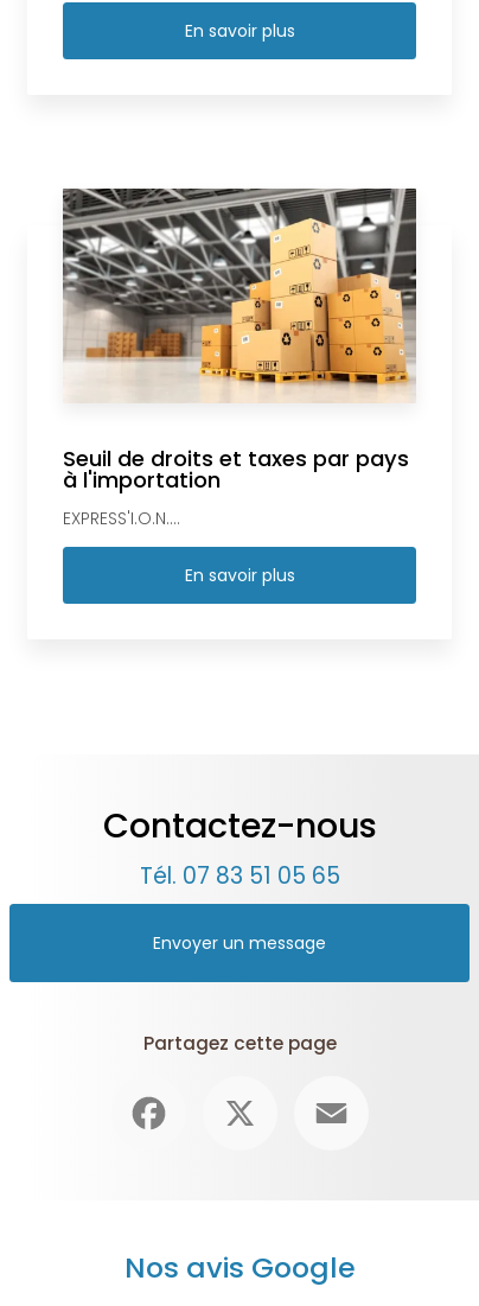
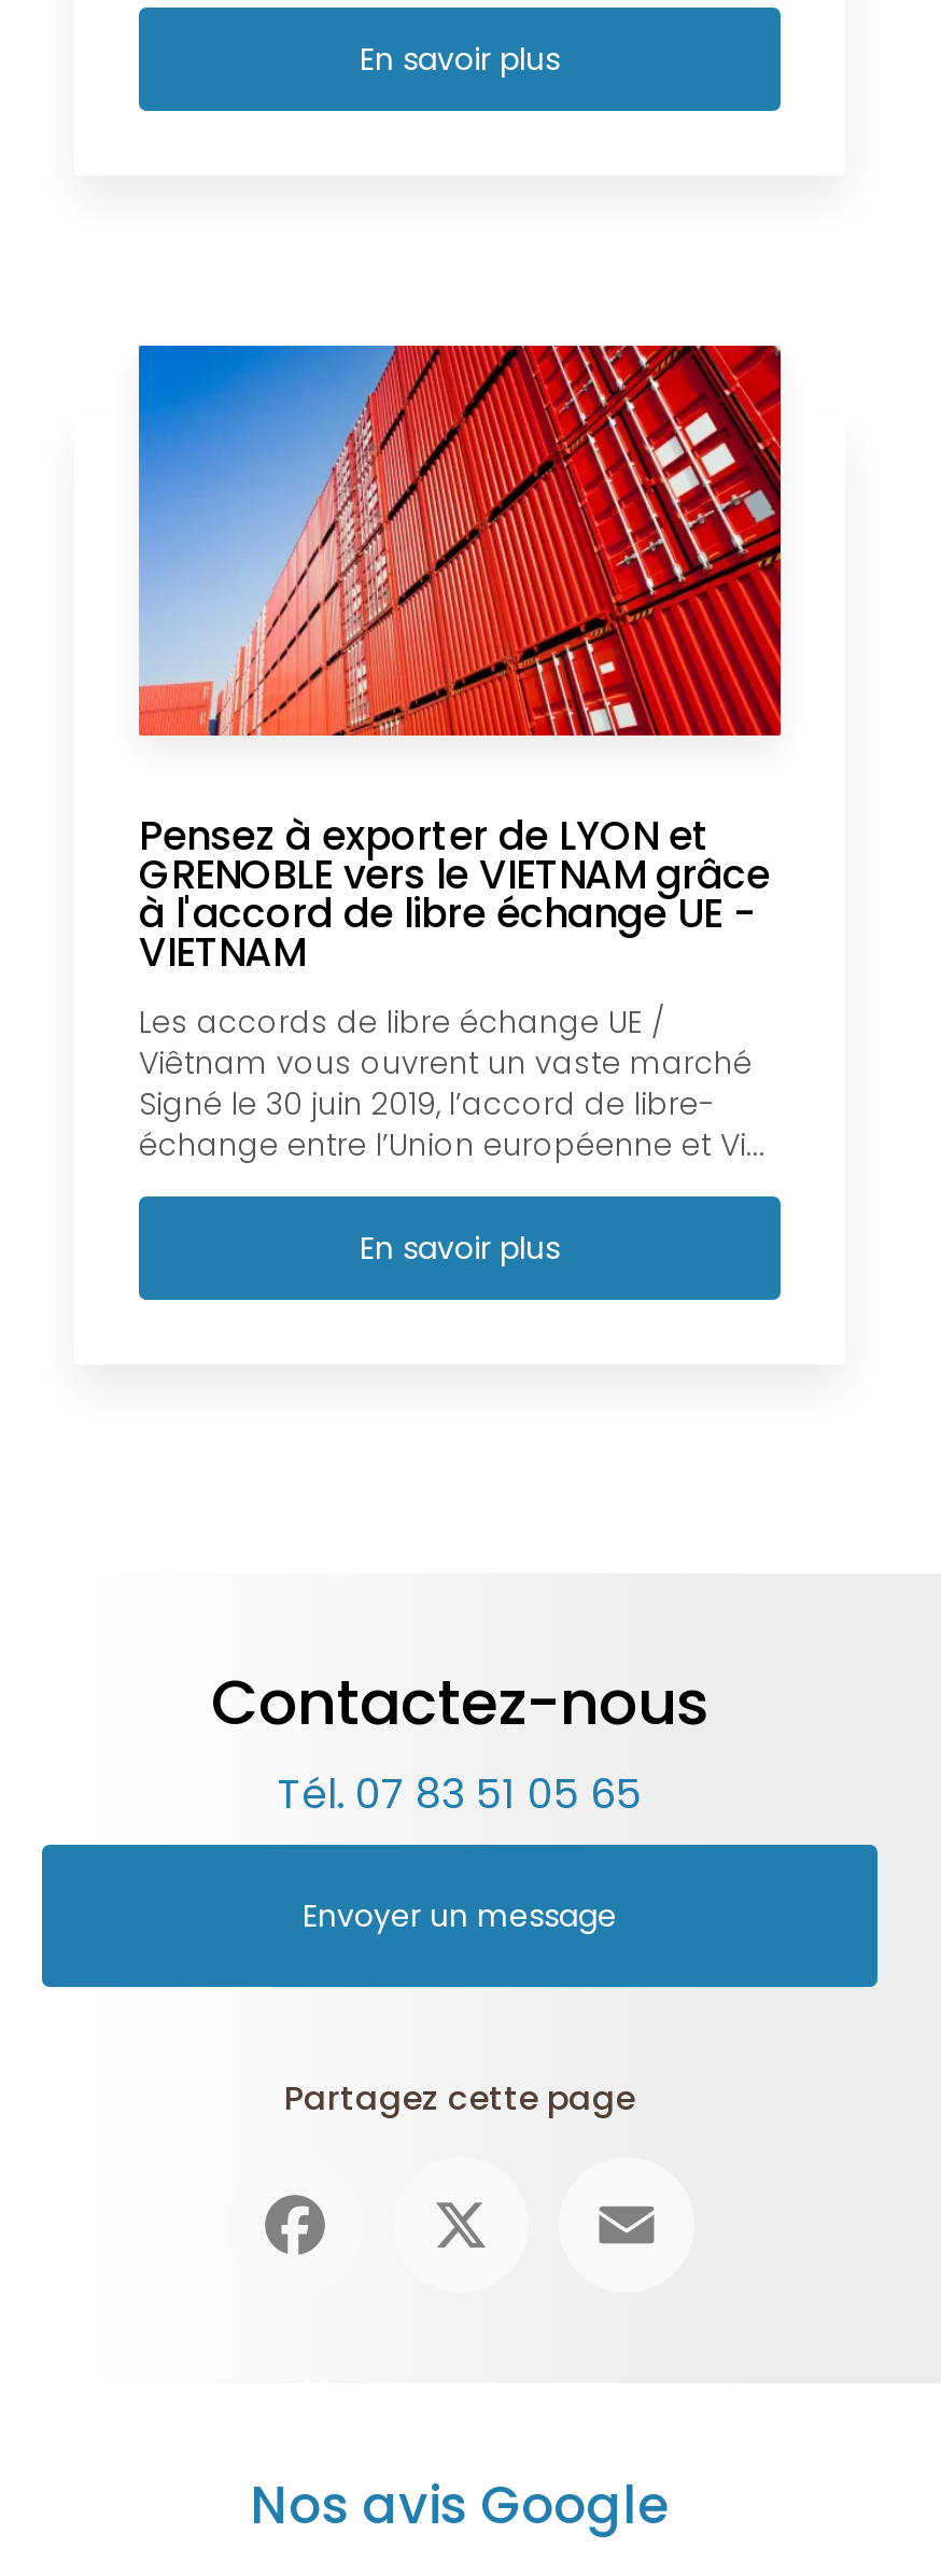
[62,187,417,346] [image] -> [137,344,783,738] [image]
[63,444,409,531] Seuil de droits et taxes par pays | à l'importation | EXPRESS'I.O.N.... -> [139,810,770,1167] Pensez à exporter de LYON et | GRENOBLE vers le VIETNAM grâce | à l'accord de libre échange UE - | VIETNAM | Les accords de libre échange UE / | Viêtnam vous ouvrent un vaste marché | Signé le 30 juin 2019, l’accord de libre- | échange entre l’Union européenne et Vi...

